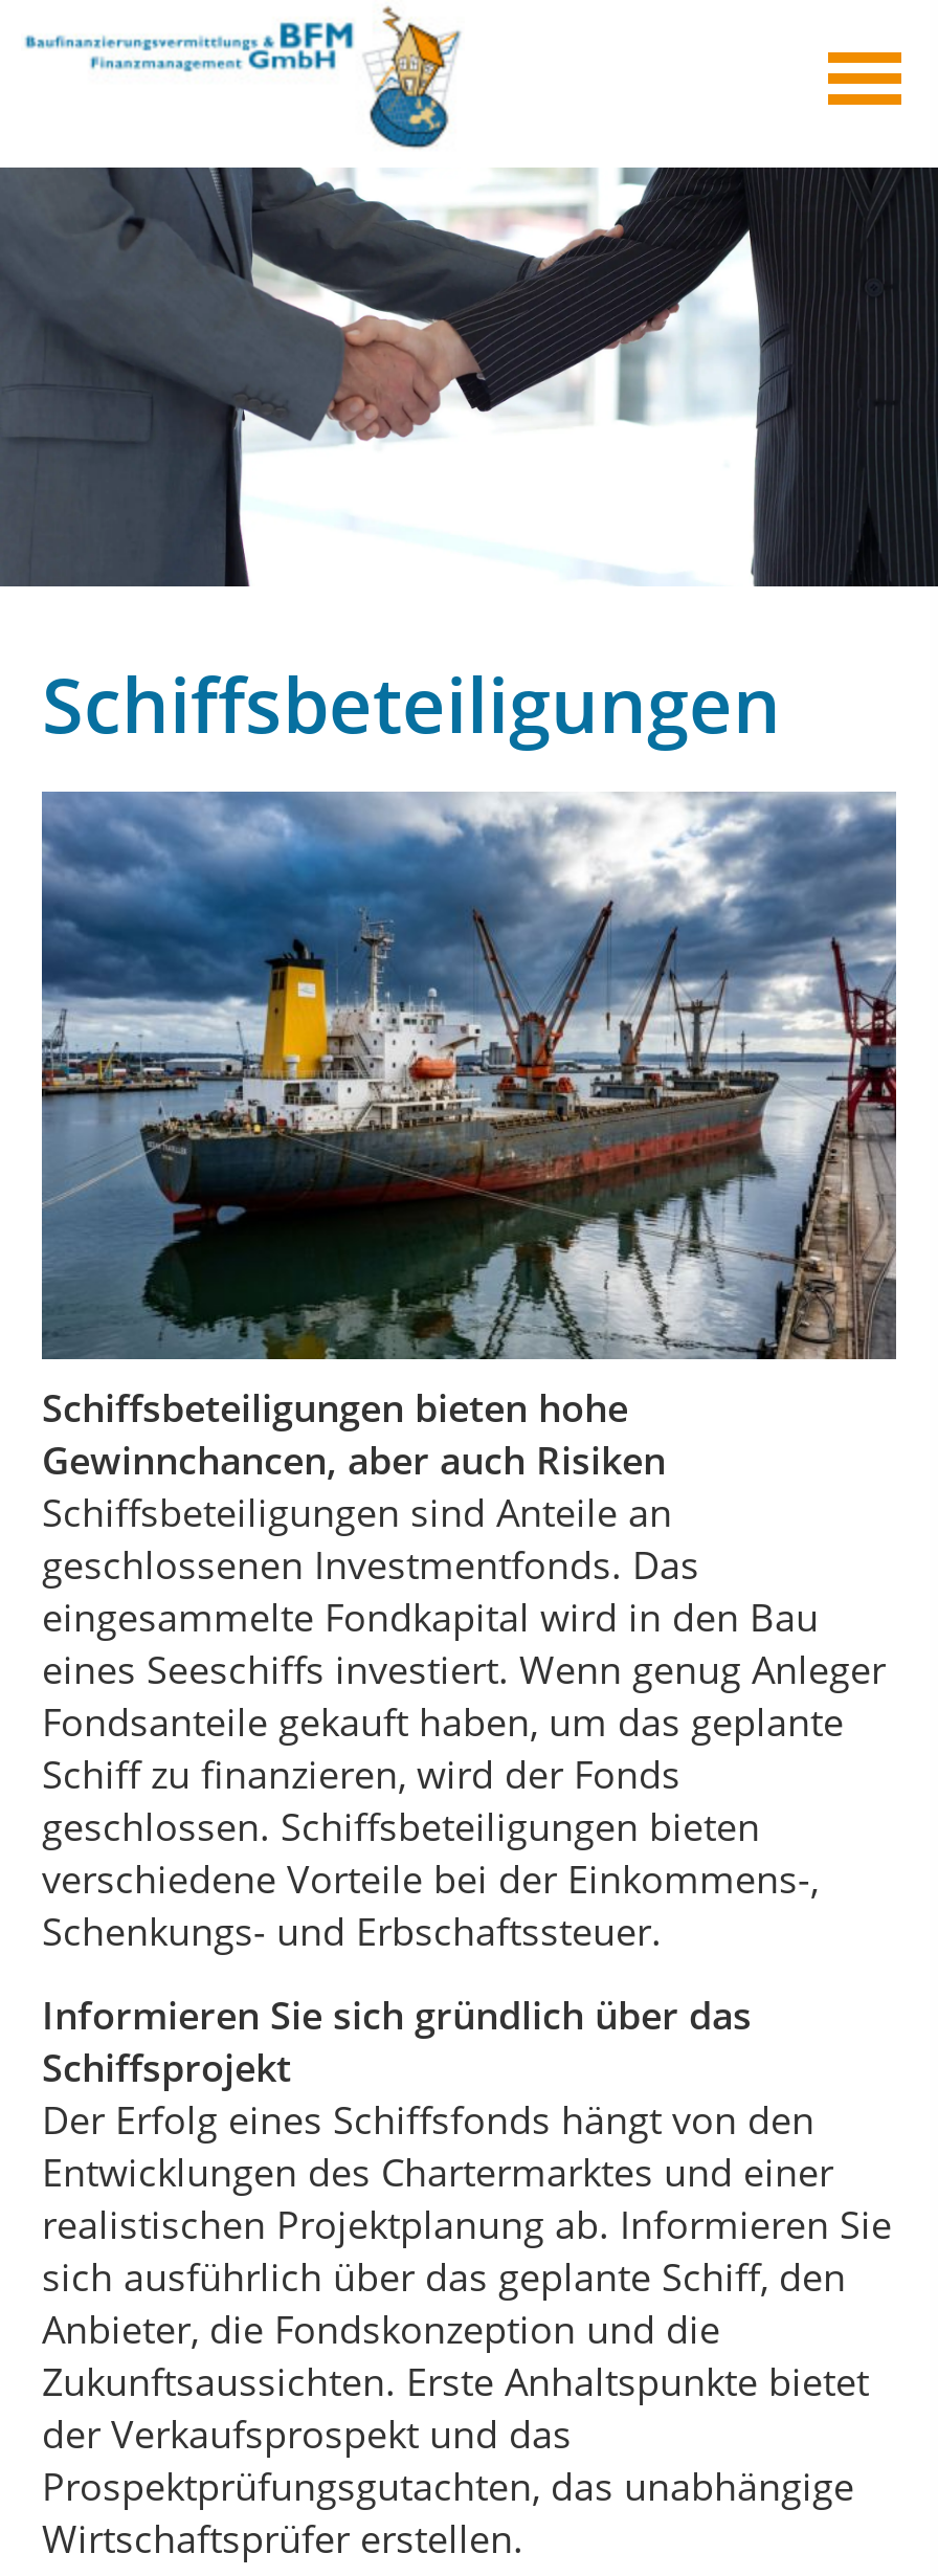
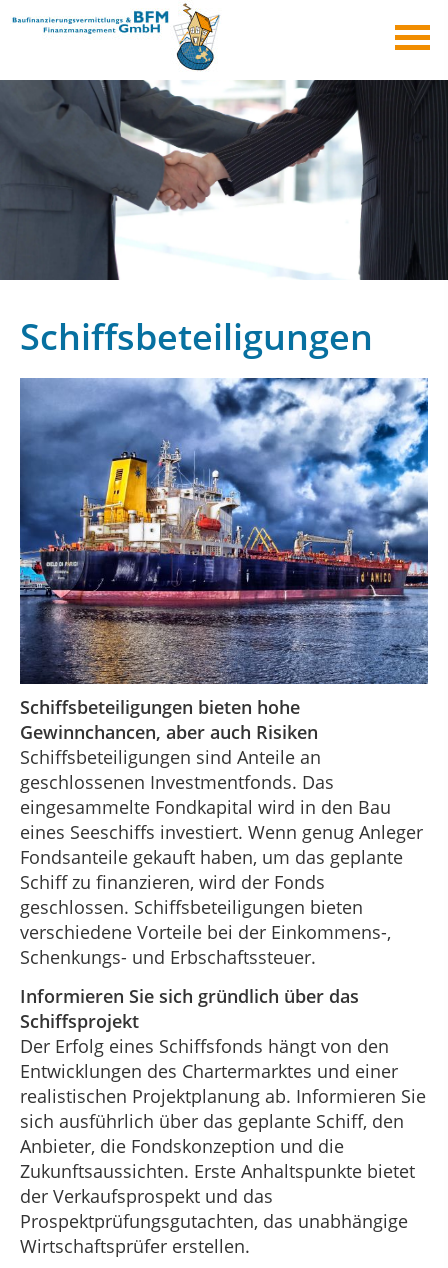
[42,792,898,1361] [image] -> [20,377,429,685] [image]

